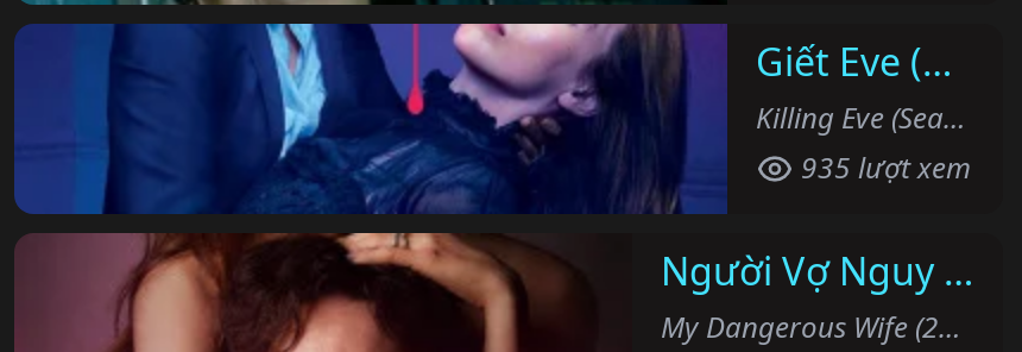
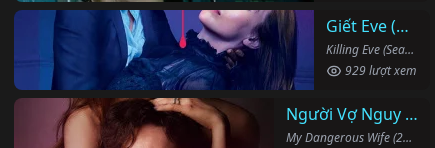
[794,146,972,187] 935 lượt xem -> [342,61,417,78] 929 lượt xem

